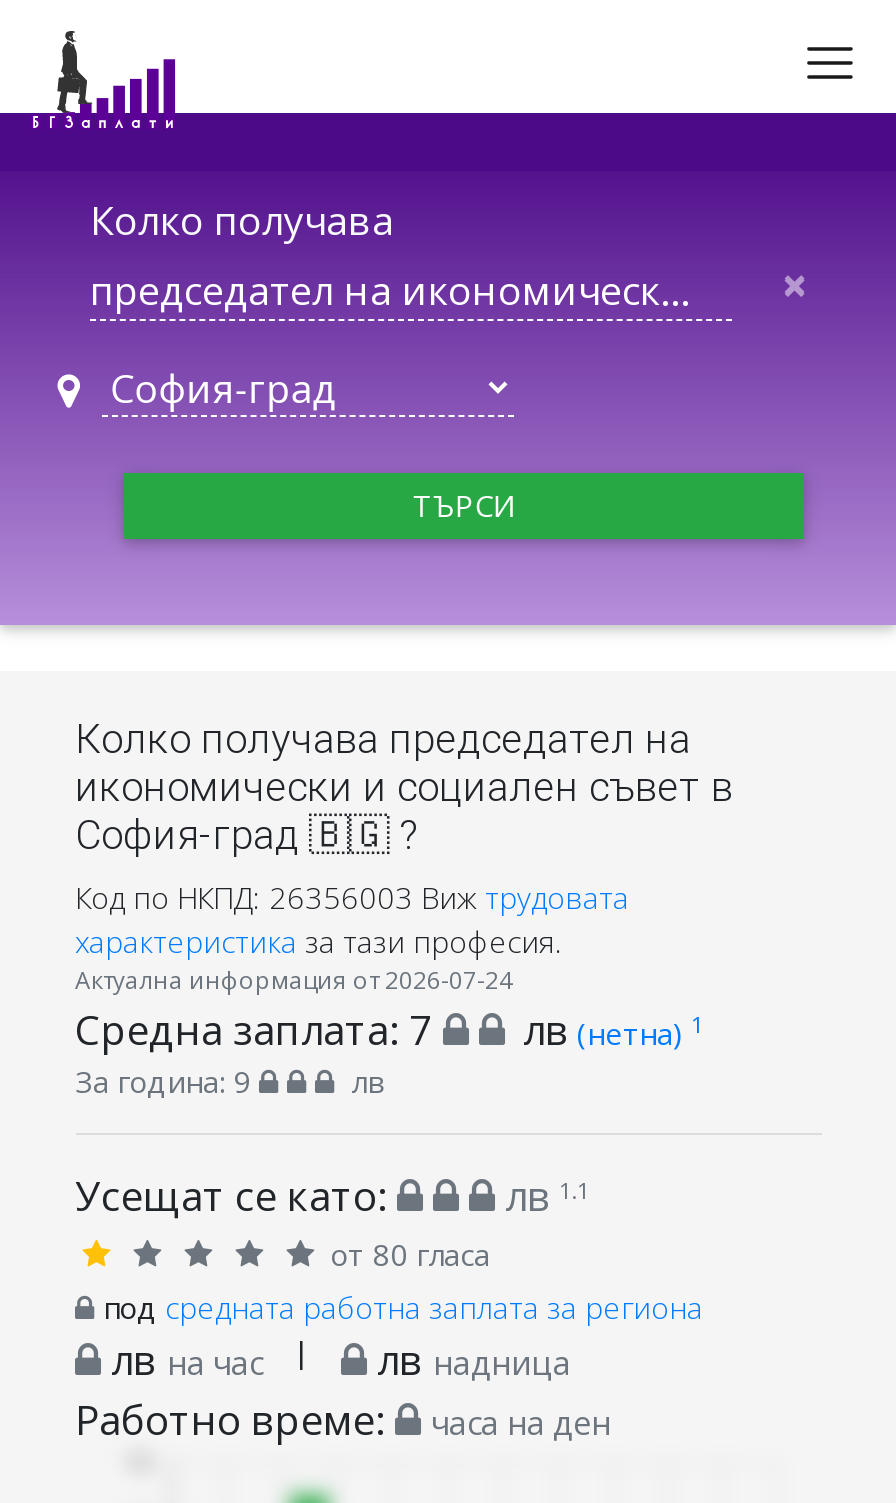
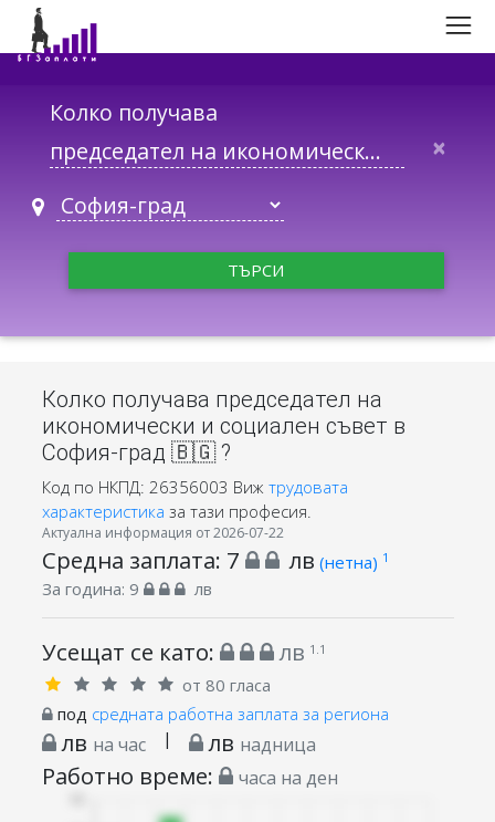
[75,962,513,996] Актуална информация от 2026-07-24 -> [41,523,283,542] Актуална информация от 2026-07-22

